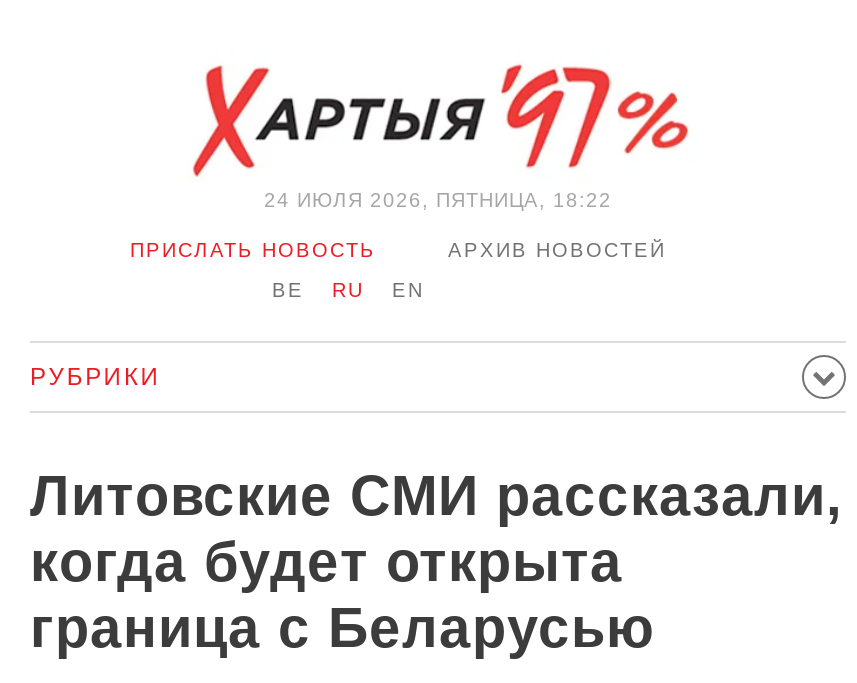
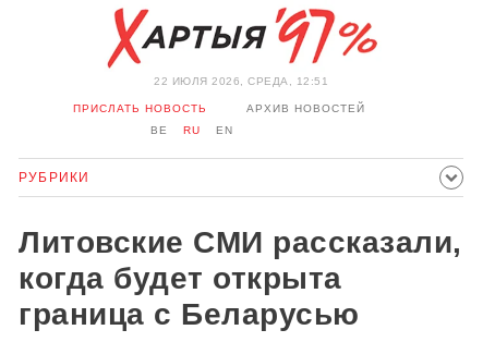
[264,189,612,211] 24 ИЮЛЯ 2026, ПЯТНИЦА, 18:22 -> [154,75,328,87] 22 ИЮЛЯ 2026, СРЕДА, 12:51

